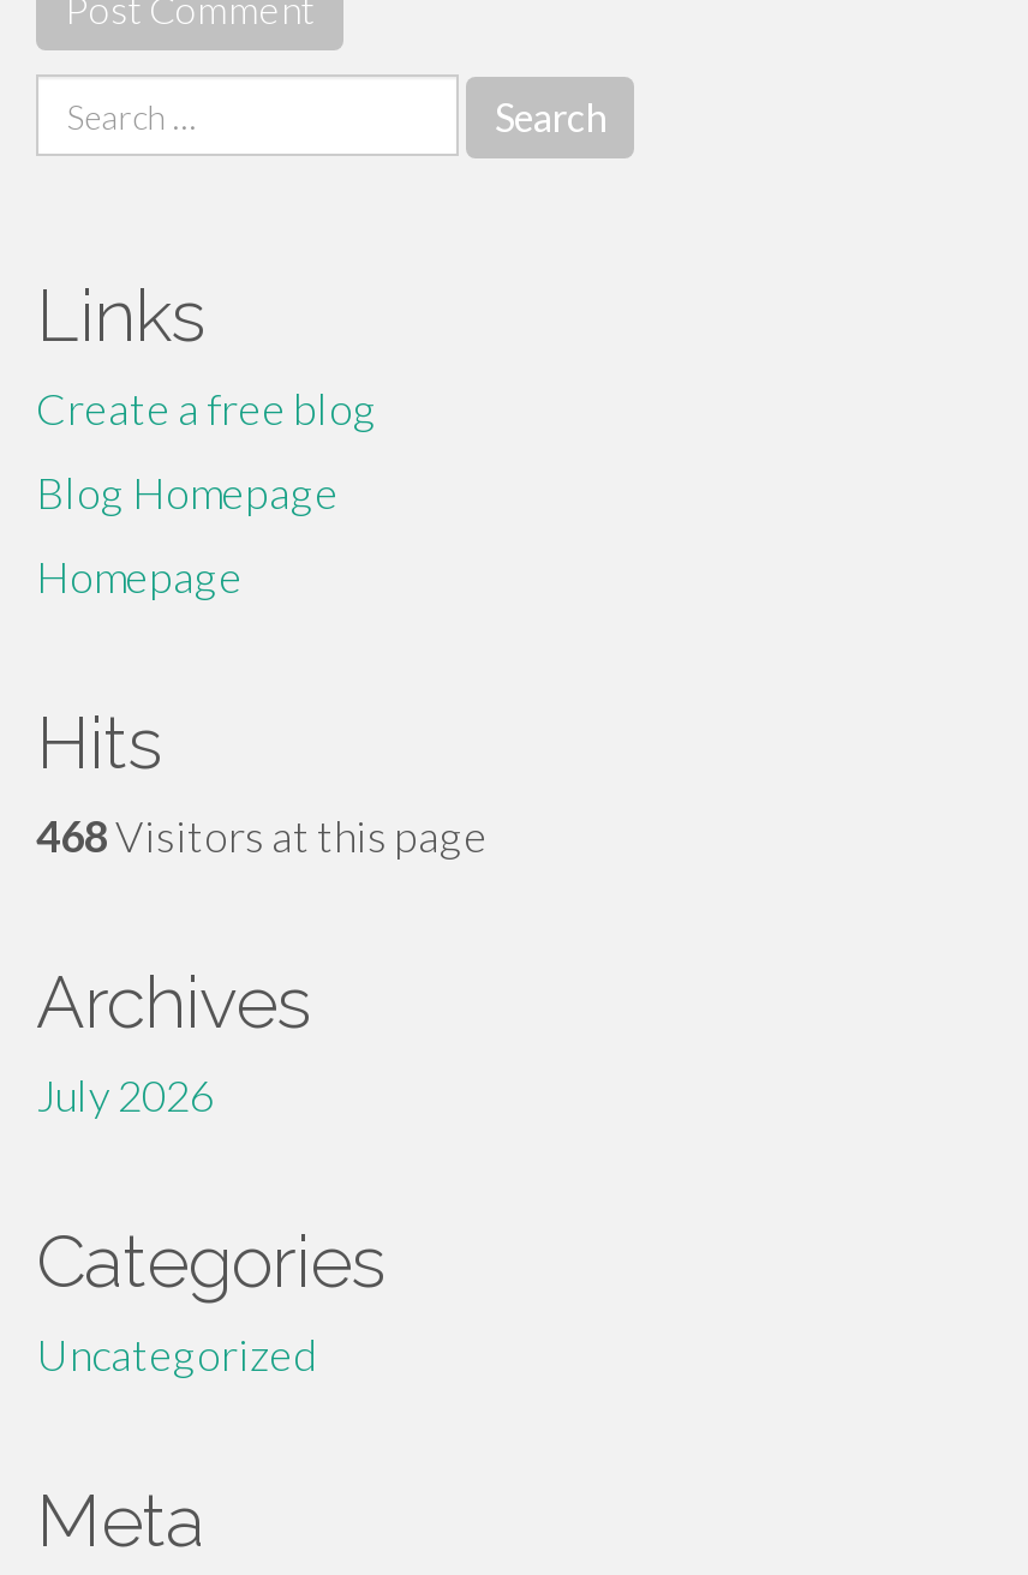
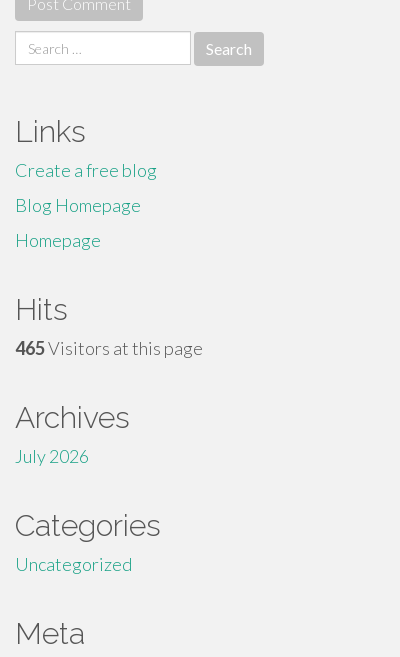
[36,809,488,862] 468Visitors at this page -> [15,337,203,359] 465Visitors at this page

